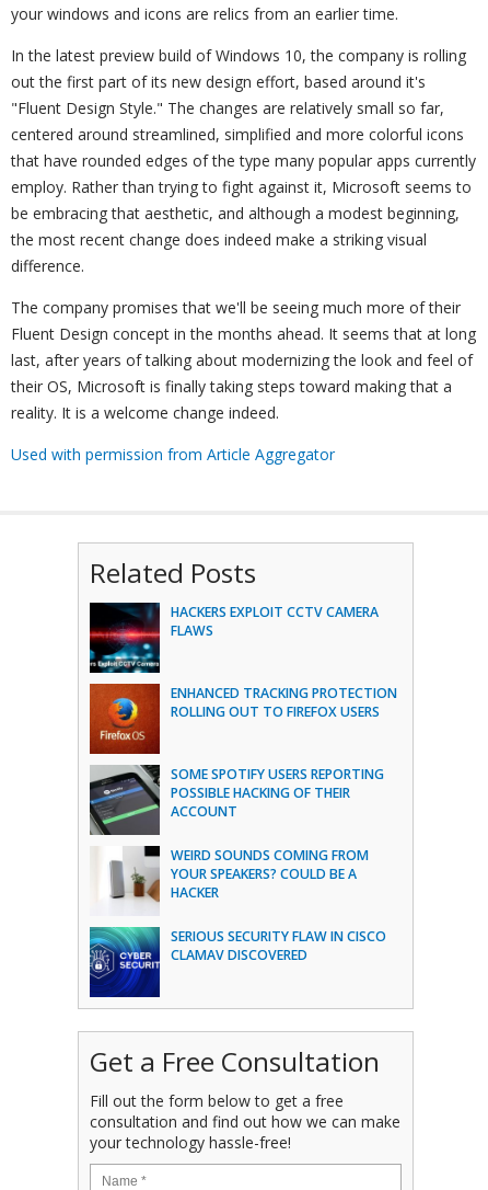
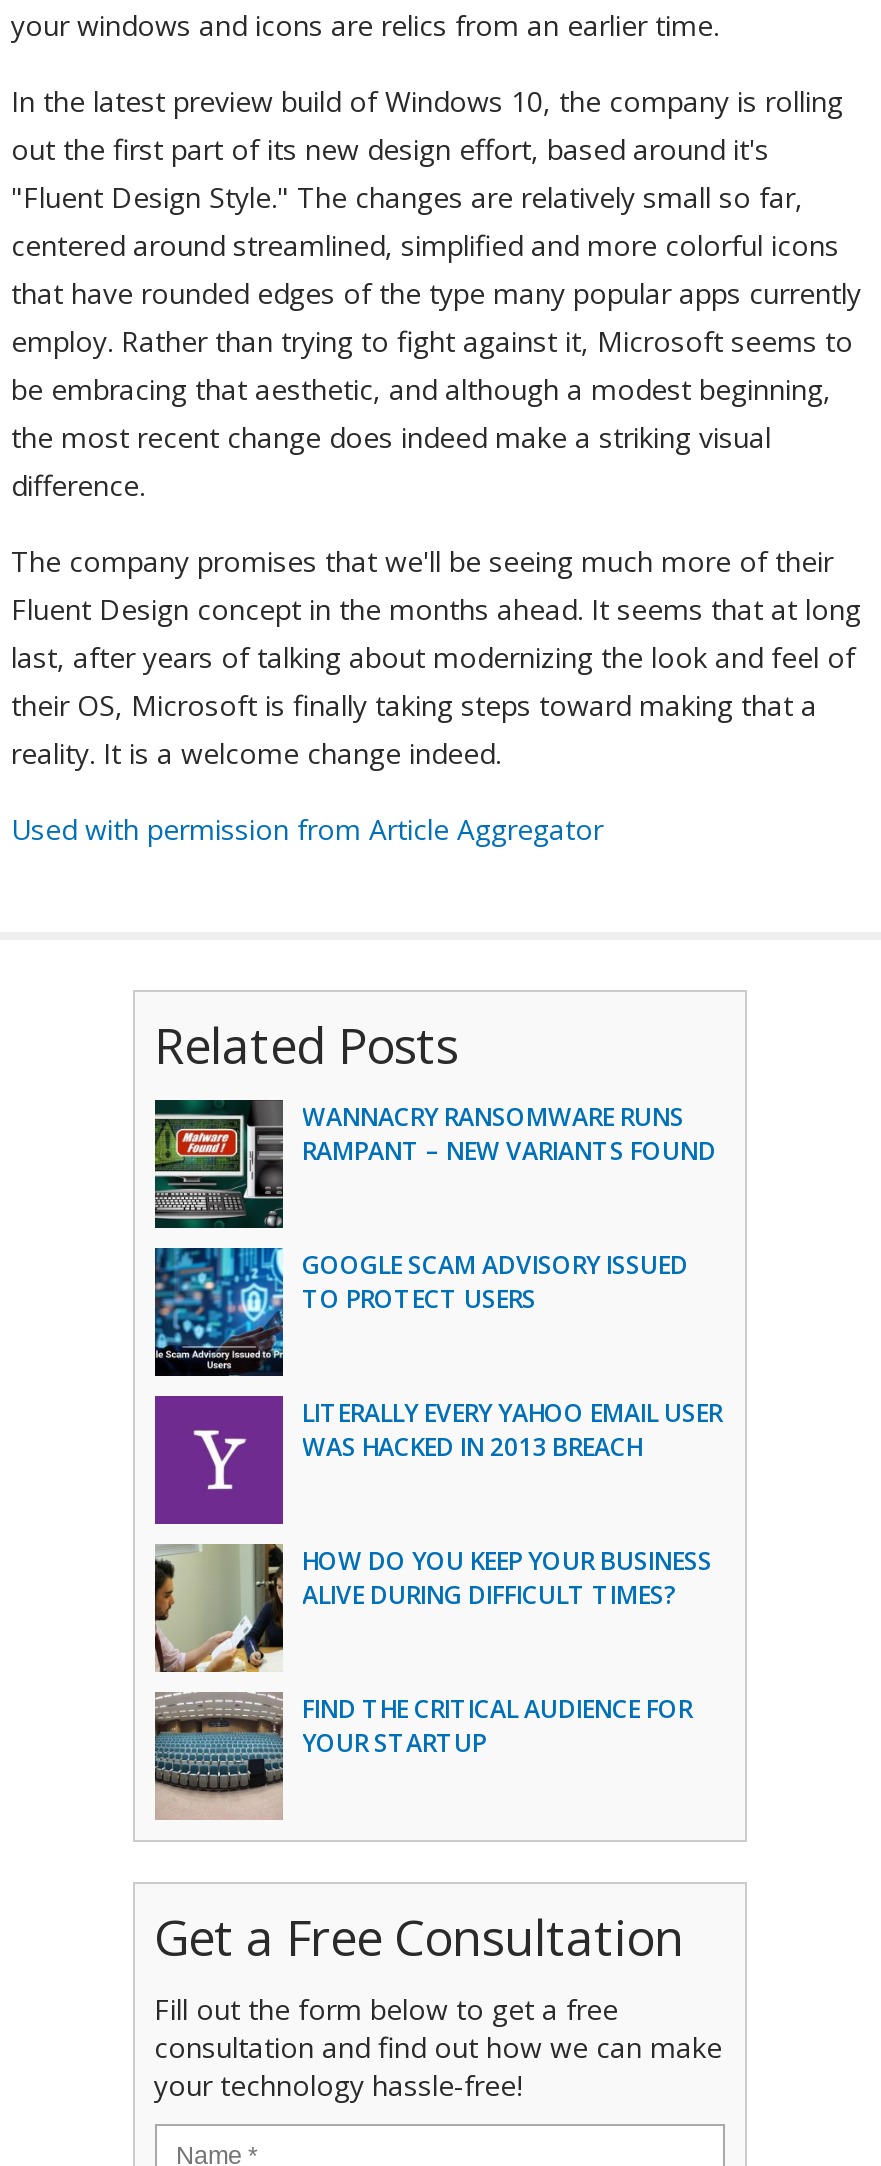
[89,603,378,674] [image] | HACKERS EXPLOIT CCTV CAMERA | FLAWS -> [153,1100,716,1230] [image] | WANNACRY RANSOMWARE RUNS | RAMPANT – NEW VARIANTS FOUND
[89,683,397,755] [image] | ENHANCED TRACKING PROTECTION | ROLLING OUT TO FIREFOX USERS -> [153,1246,688,1378] [image] | GOOGLE SCAM ADVISORY ISSUED | TO PROTECT USERS
[89,764,384,836] [image] | SOME SPOTIFY USERS REPORTING | POSSIBLE HACKING OF THEIR | ACCOUNT -> [153,1394,722,1526] [image] | LITERALLY EVERY YAHOO EMAIL USER | WAS HACKED IN 2013 BREACH
[90,845,368,916] [image] | WEIRD SOUNDS COMING FROM | YOUR SPEAKERS? COULD BE A | HACKER -> [153,1542,712,1674] [image] | HOW DO YOU KEEP YOUR BUSINESS | ALIVE DURING DIFFICULT TIMES?
[89,926,386,998] [image] | SERIOUS SECURITY FLAW IN CISCO | CLAMAV DISCOVERED -> [153,1690,692,1820] [image] | FIND THE CRITICAL AUDIENCE FOR | YOUR STARTUP

